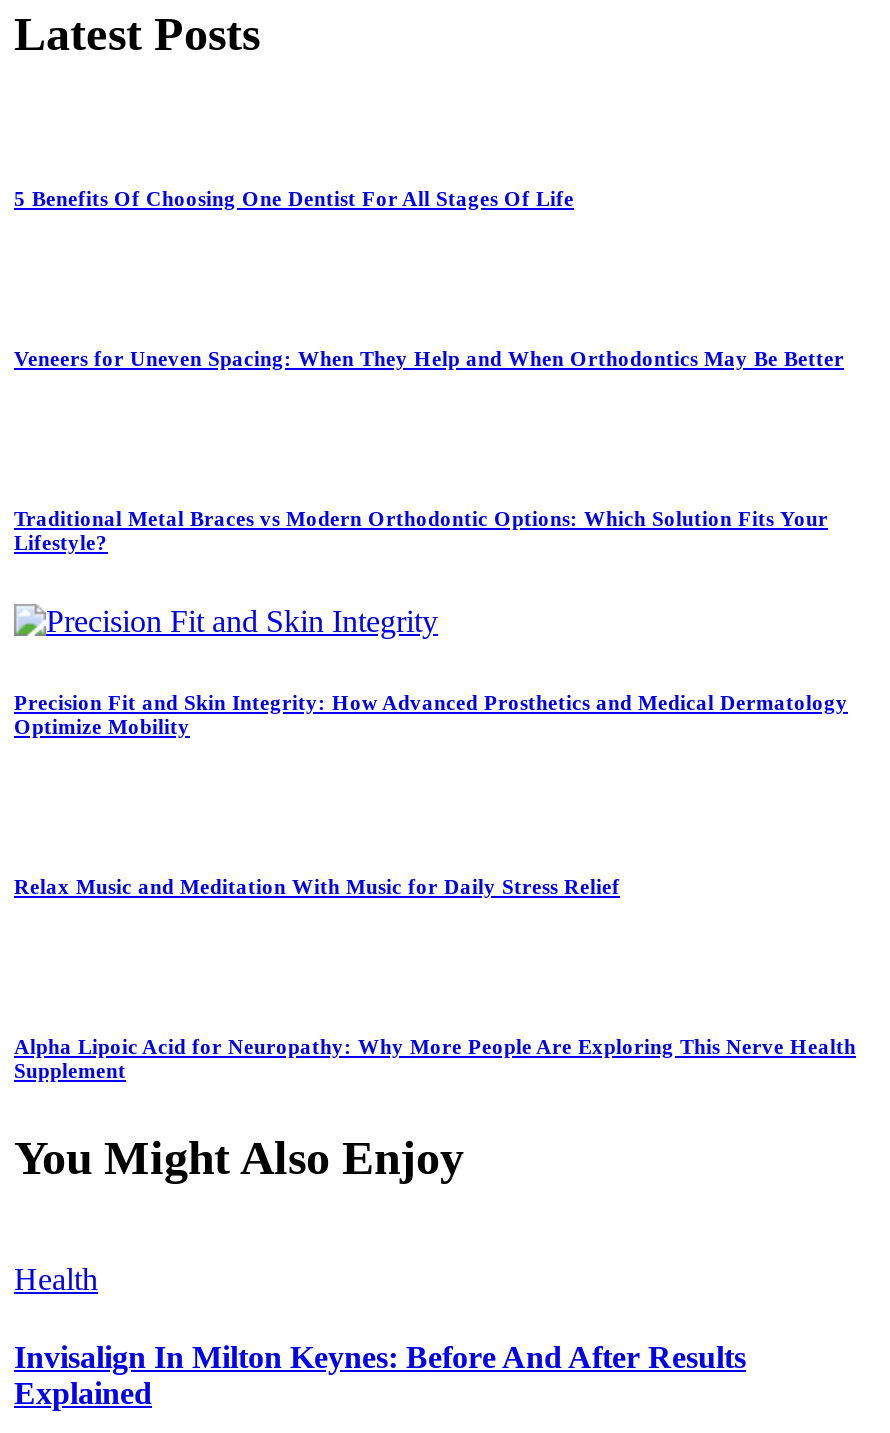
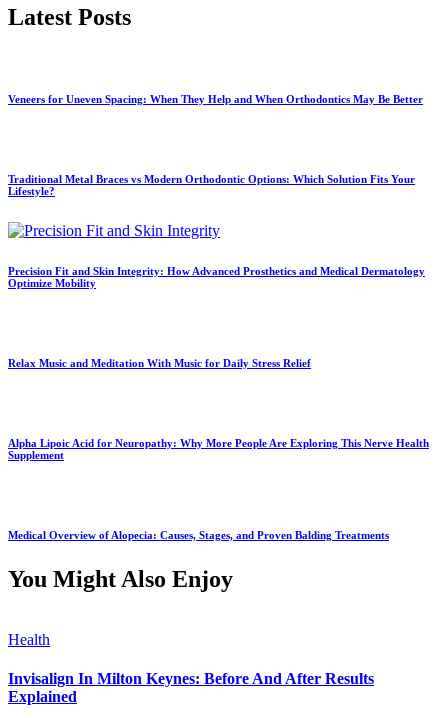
[14,187,574,211] 5 Benefits Of Choosing One Dentist For All Stages Of Life -> none
moved [14,347,856,1082] -> [8,93,429,461]: Veneers for Uneven Spacing: When They Help and When Orthodontics May Be Better | Traditional Metal Braces vs Modern Orthodontic Options: Which Solution Fits Your | Lifestyle? | Precision Fit and Skin Integrity: How Advanced Prosthetics and Medical Dermatology | Optimize Mobility | Relax Music and Meditation With Music for Daily Stress Relief | Alpha Lipoic Acid for Neuropathy: Why More People Are Exploring This Nerve Health | Supplement
none -> [8,529,389,541] Medical Overview of Alopecia: Causes, Stages, and Proven Balding Treatments

